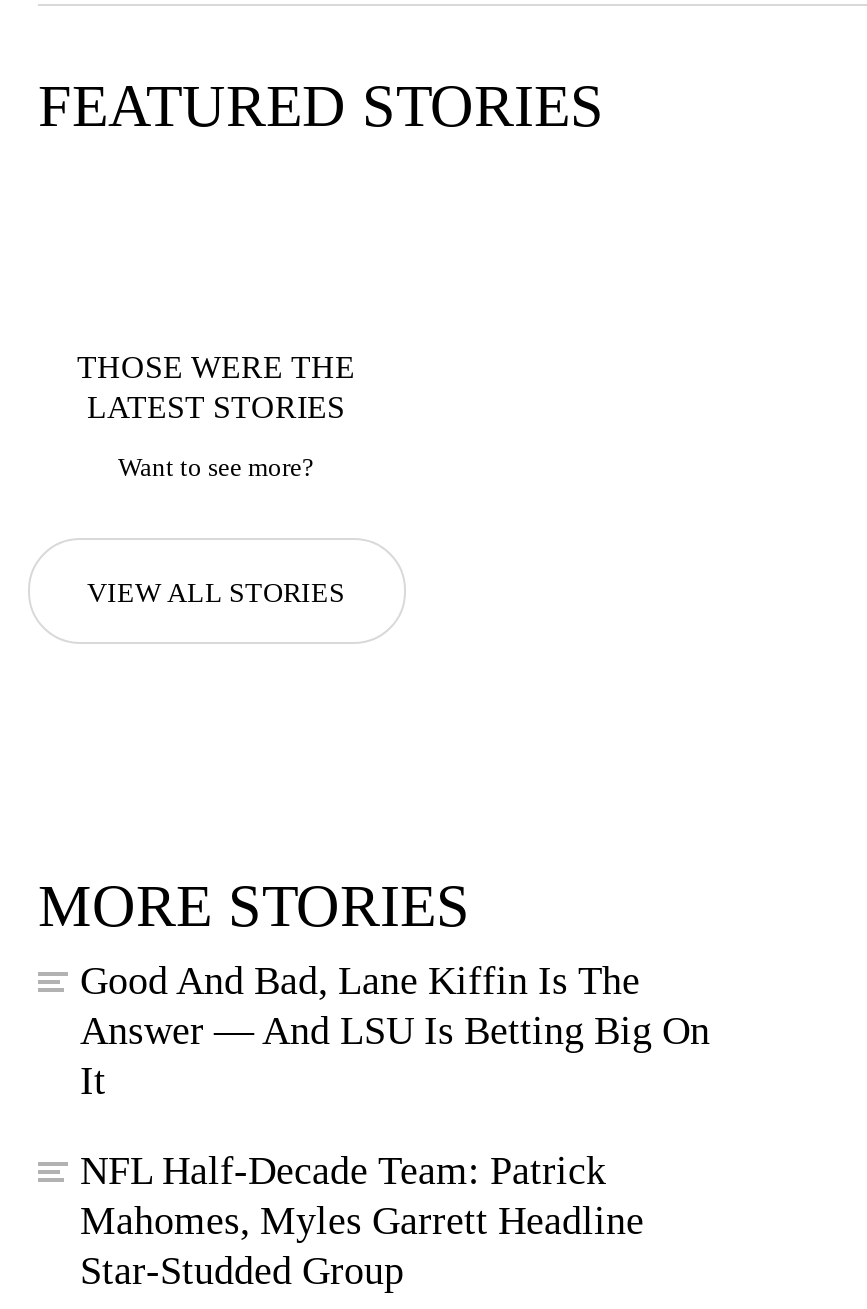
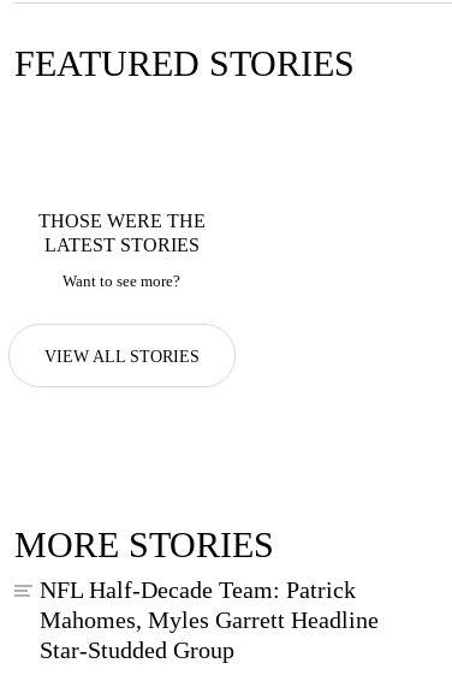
[80,958,710,1102] Good And Bad, Lane Kiffin Is The | Answer — And LSU Is Betting Big On | It -> none

